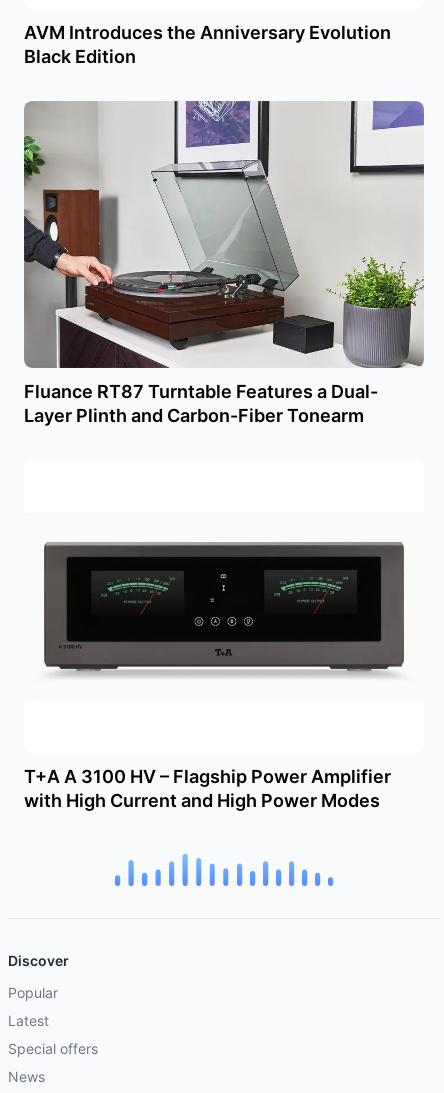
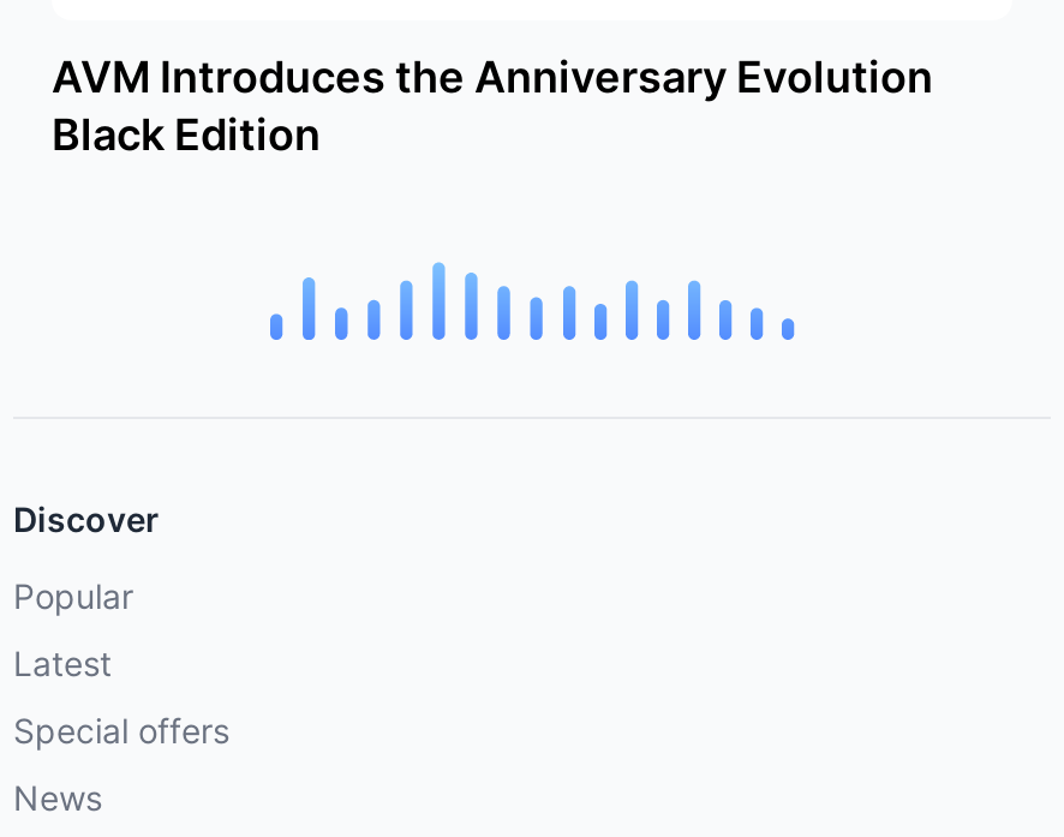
[23,100,425,426] [image] | Fluance RT87 Turntable Features a Dual- | Layer Plinth and Carbon-Fiber Tonearm -> none
[43,541,405,677] [image] -> none
[24,766,391,811] T+A A 3100 HV – Flagship Power Amplifier | with High Current and High Power Modes -> none

